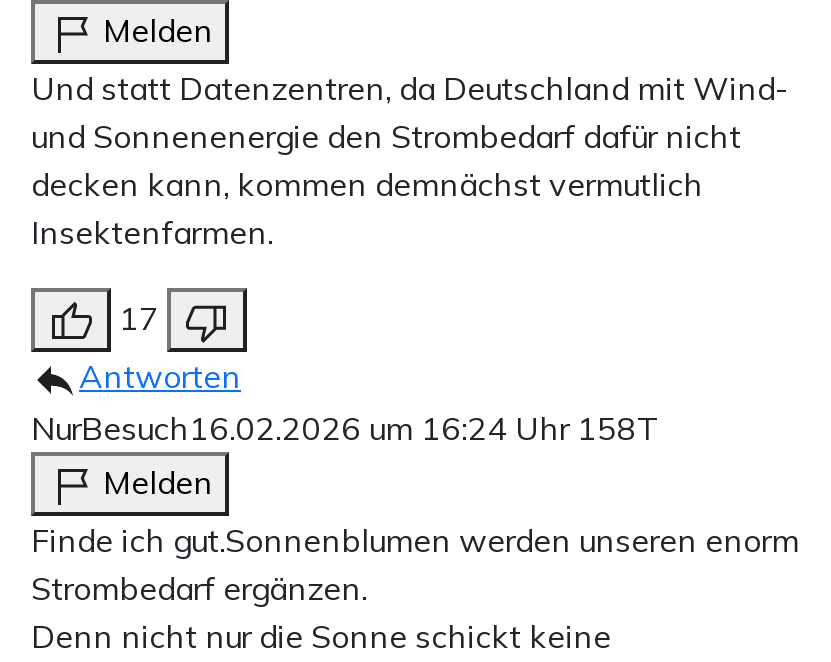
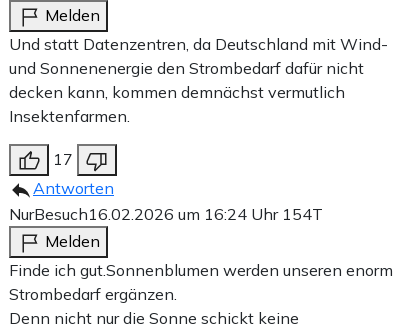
[31,409,659,449] NurBesuch 16.02.2026 um 16:24 Uhr 158T -> [9,204,323,224] NurBesuch 16.02.2026 um 16:24 Uhr 154T

